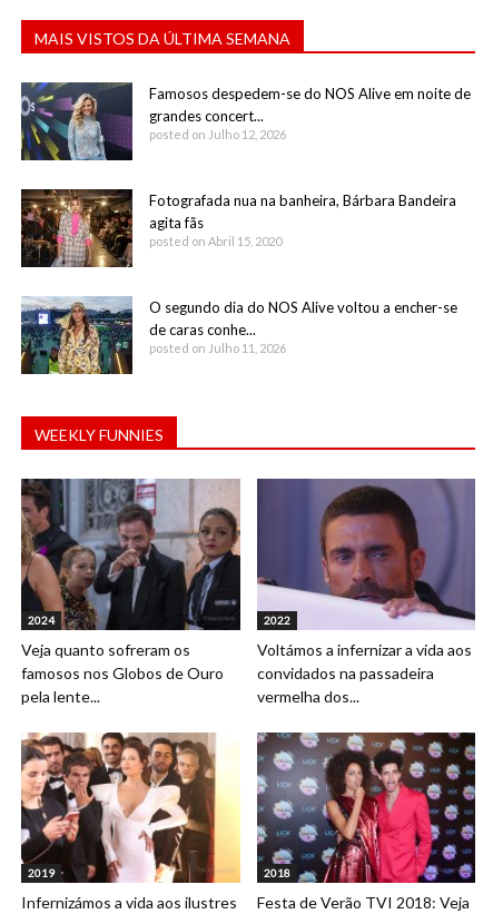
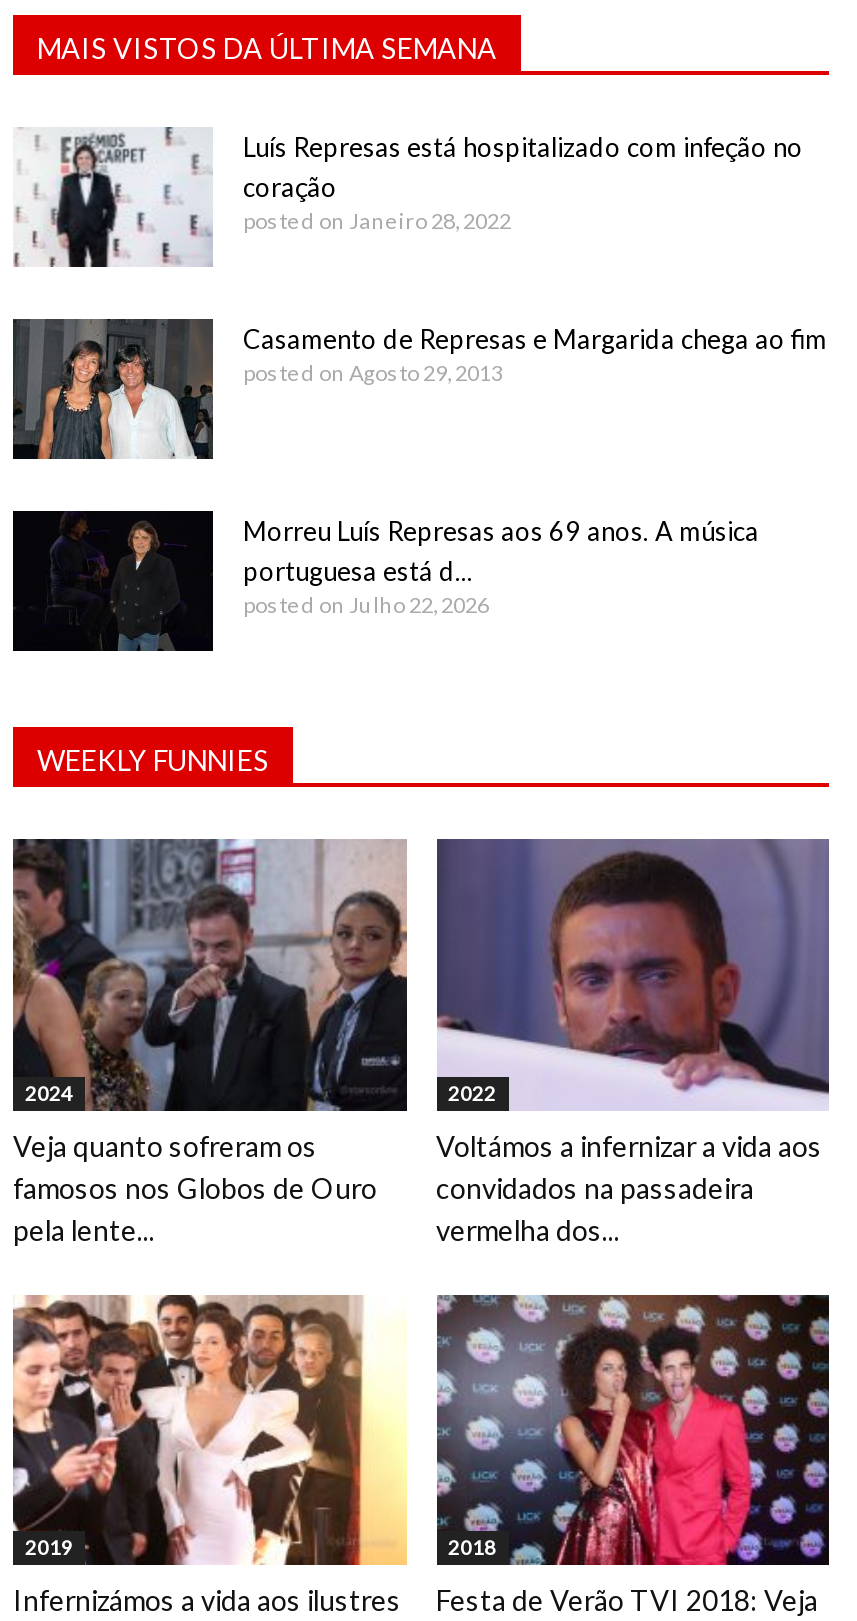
[20,81,471,161] [image] | Famosos despedem-se do NOS Alive em noite de | grandes concert... | posted on Julho 12, 2026 -> [13,127,803,269] [image] | Luís Represas está hospitalizado com infeção no | coração | posted on Janeiro 28, 2022
[21,189,456,268] [image] | Fotografada nua na banheira, Bárbara Bandeira | agita fãs | posted on Abril 15, 2020 -> [13,319,827,461] [image] | Casamento de Represas e Margarida chega ao fim | posted on Agosto 29, 2013
[20,296,457,375] [image] | O segundo dia do NOS Alive voltou a encher-se | de caras conhe... | posted on Julho 11, 2026 -> [11,509,759,653] [image] | Morreu Luís Represas aos 69 anos. A música | portuguesa está d... | posted on Julho 22, 2026

